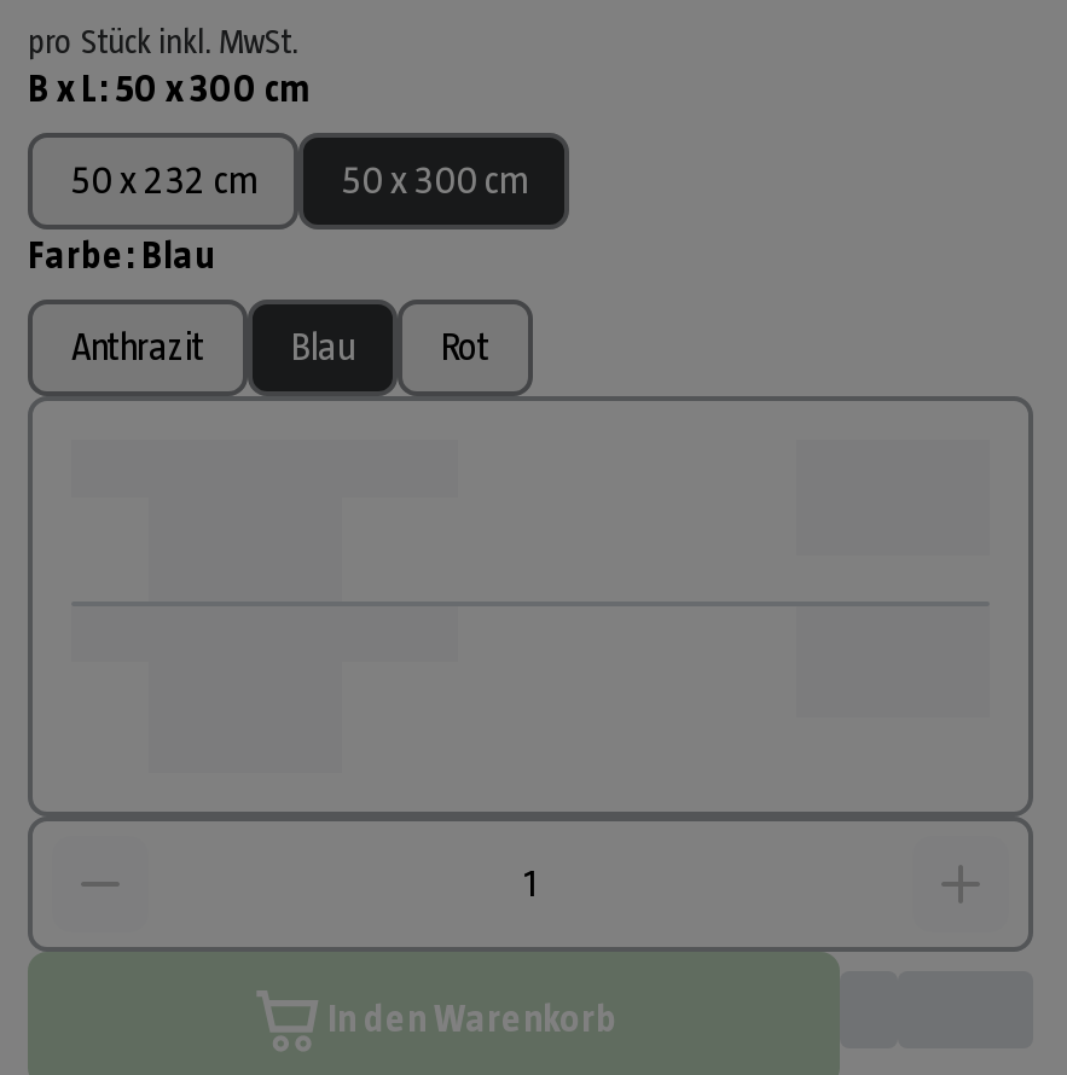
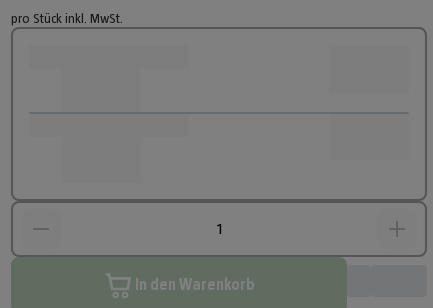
[28,67,526,367] B x L: 50 x 300 cm | 50 x 232 cm | 50 x 300 cm | Farbe: Blau | Anthrazit | Blau | Rot -> none

